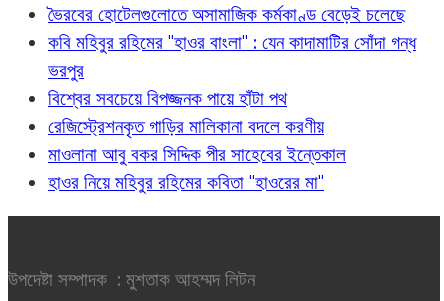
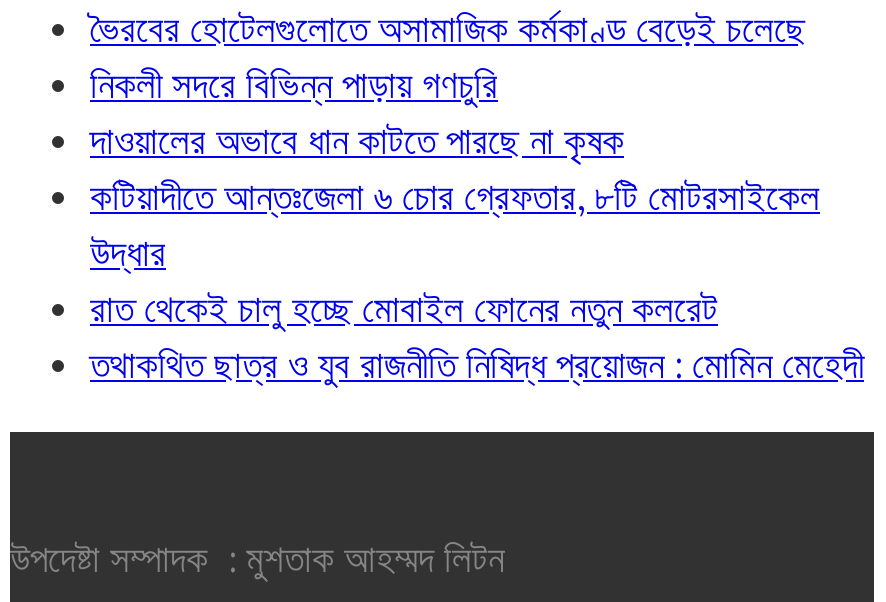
[48,30,416,194] কবি মহিবুর রহিমের "হাওর বাংলা" : যেন কাদামাটির সোঁদা গন্ধ | ভরপুর | বিশ্বের সবচেয়ে বিপজ্জনক পায়ে হাঁটা পথ | রেজিস্ট্রেশনকৃত গাড়ির মালিকানা বদলে করণীয় | মাওলানা আবু বকর সিদ্দিক পীর সাহেবের ইন্তেকাল | হাওর নিয়ে মহিবুর রহিমের কবিতা "হাওরের মা" -> [90,61,864,389] নিকলী সদরে বিভিন্ন পাড়ায় গণচুরি | দাওয়ালের অভাবে ধান কাটতে পারছে না কৃষক | কটিয়াদীতে আন্তঃজেলা ৬ চোর গ্রেফতার, ৮টি মোটরসাইকেল | উদ্ধার | রাত থেকেই চালু হচ্ছে মোবাইল ফোনের নতুন কলরেট | তথাকথিত ছাত্র ও যুব রাজনীতি নিষিদ্ধ প্রয়োজন : মোমিন মেহেদী

